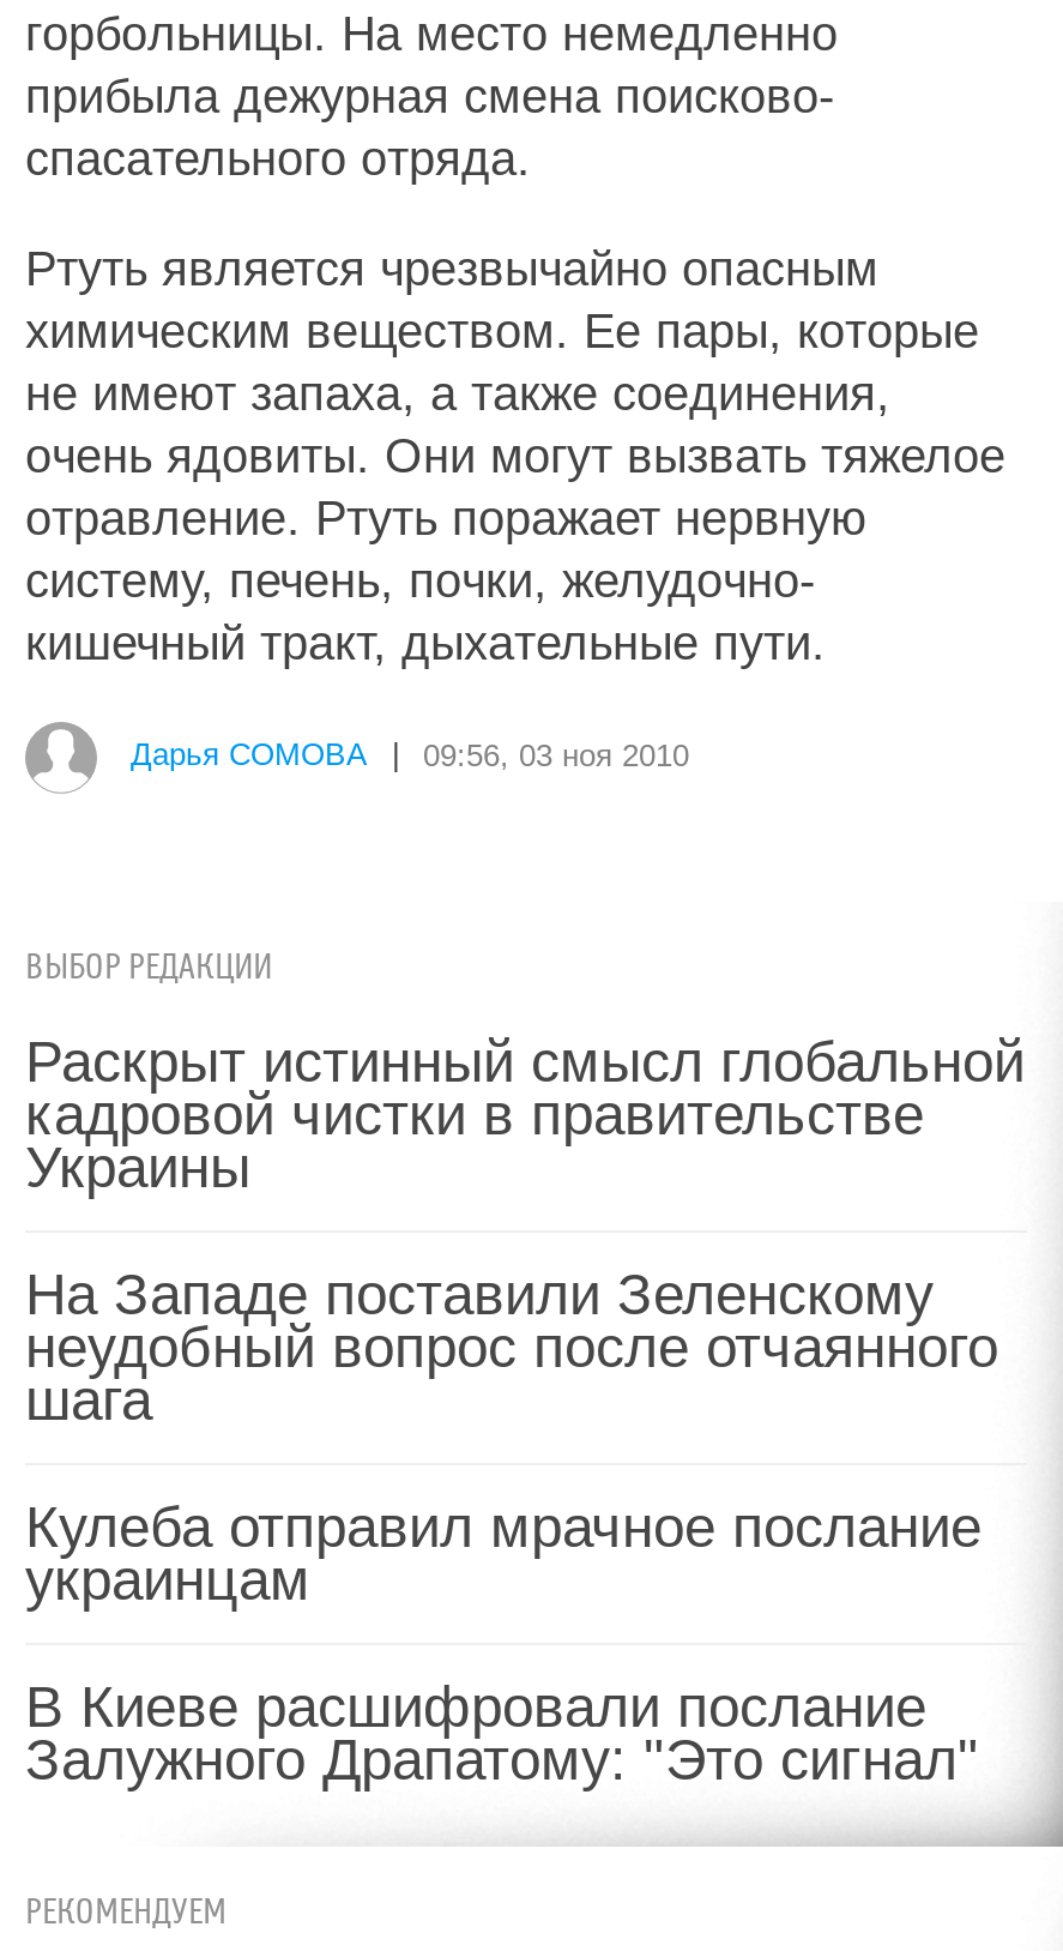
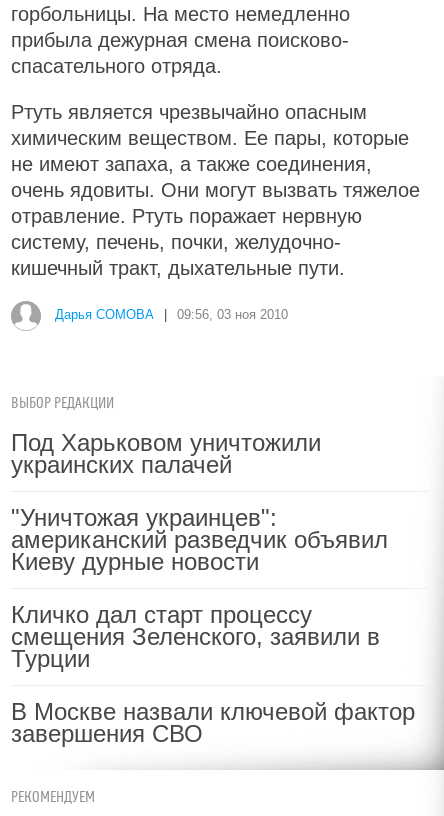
[25,1029,1025,1199] Раскрыт истинный смысл глобальной | кадровой чистки в правительстве | Украины -> [11,429,321,478] Под Харьковом уничтожили | украинских палачей
[25,1261,998,1432] На Западе поставили Зеленскому | неудобный вопрос после отчаянного | шага -> [11,504,388,575] "Уничтожая украинцев": | американский разведчик объявил | Киеву дурные новости
[25,1494,982,1612] Кулеба отправил мрачное послание | украинцам -> [11,601,380,672] Кличко дал старт процессу | смещения Зеленского, заявили в | Турции
[25,1674,979,1792] В Киеве расшифровали послание | Залужного Драпатому: "Это сигнал" -> [11,698,415,747] В Москве назвали ключевой фактор | завершения СВО

